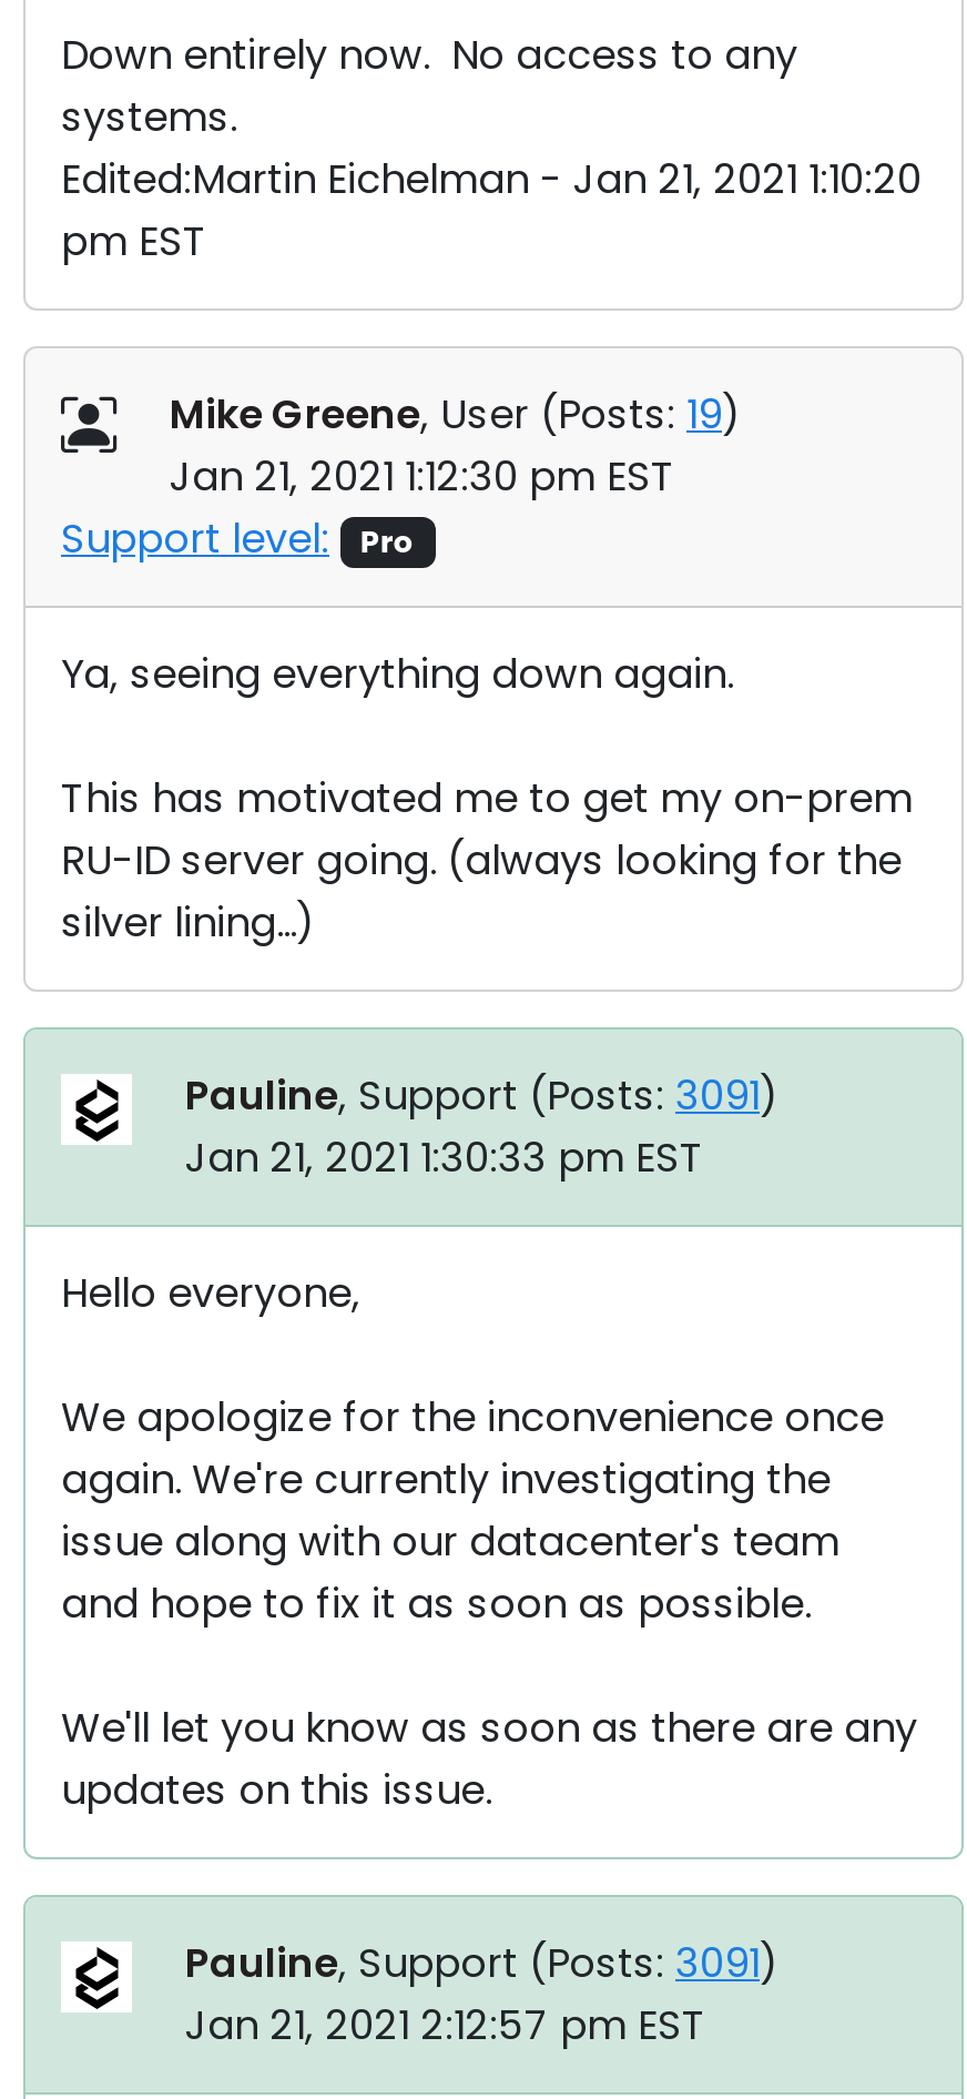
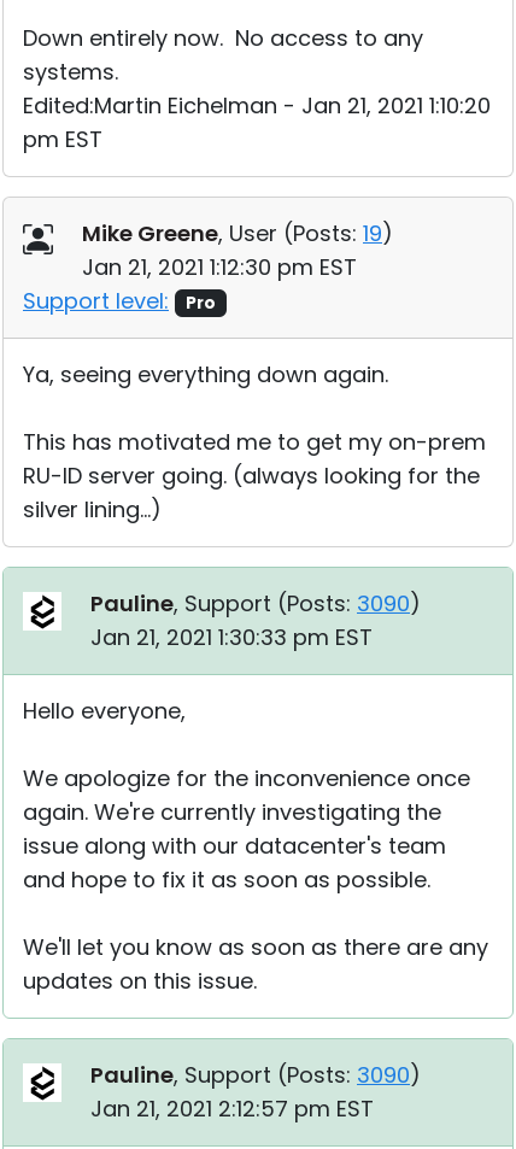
[185,1067,780,1123] Pauline, Support (Posts: 3091) -> [90,588,421,619] Pauline, Support (Posts: 3090)
[185,1935,780,1990] Pauline, Support (Posts: 3091) -> [90,1060,421,1090] Pauline, Support (Posts: 3090)

